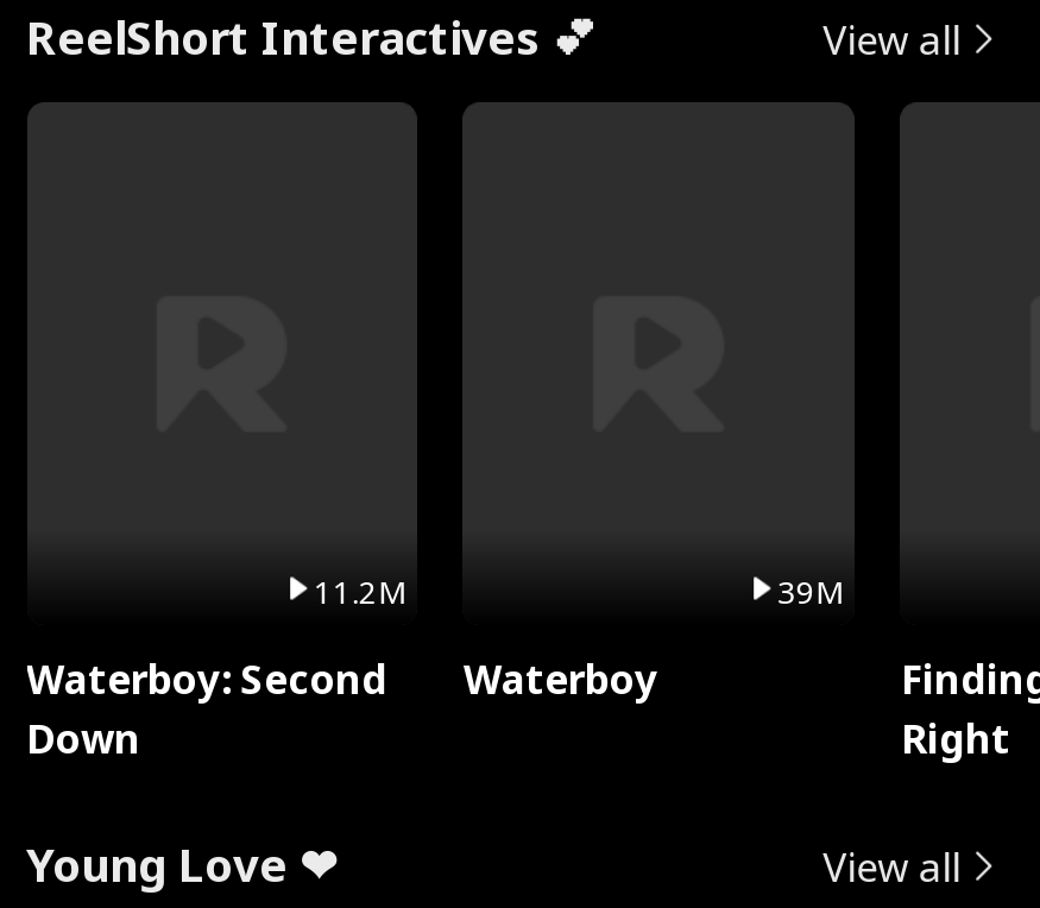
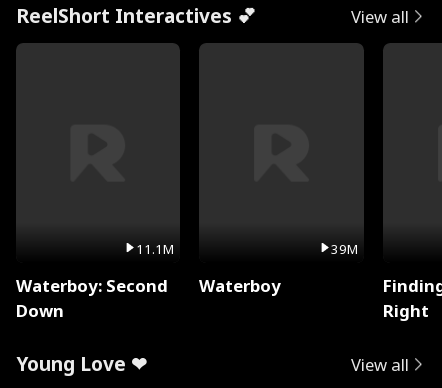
[314,570,404,613] 11.2M -> [136,240,174,258] 11.1M

